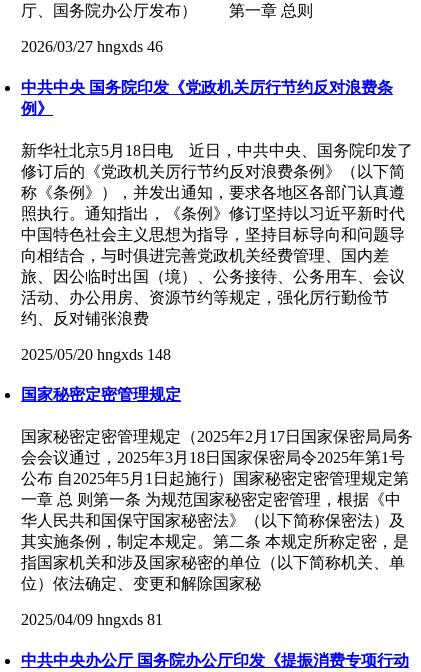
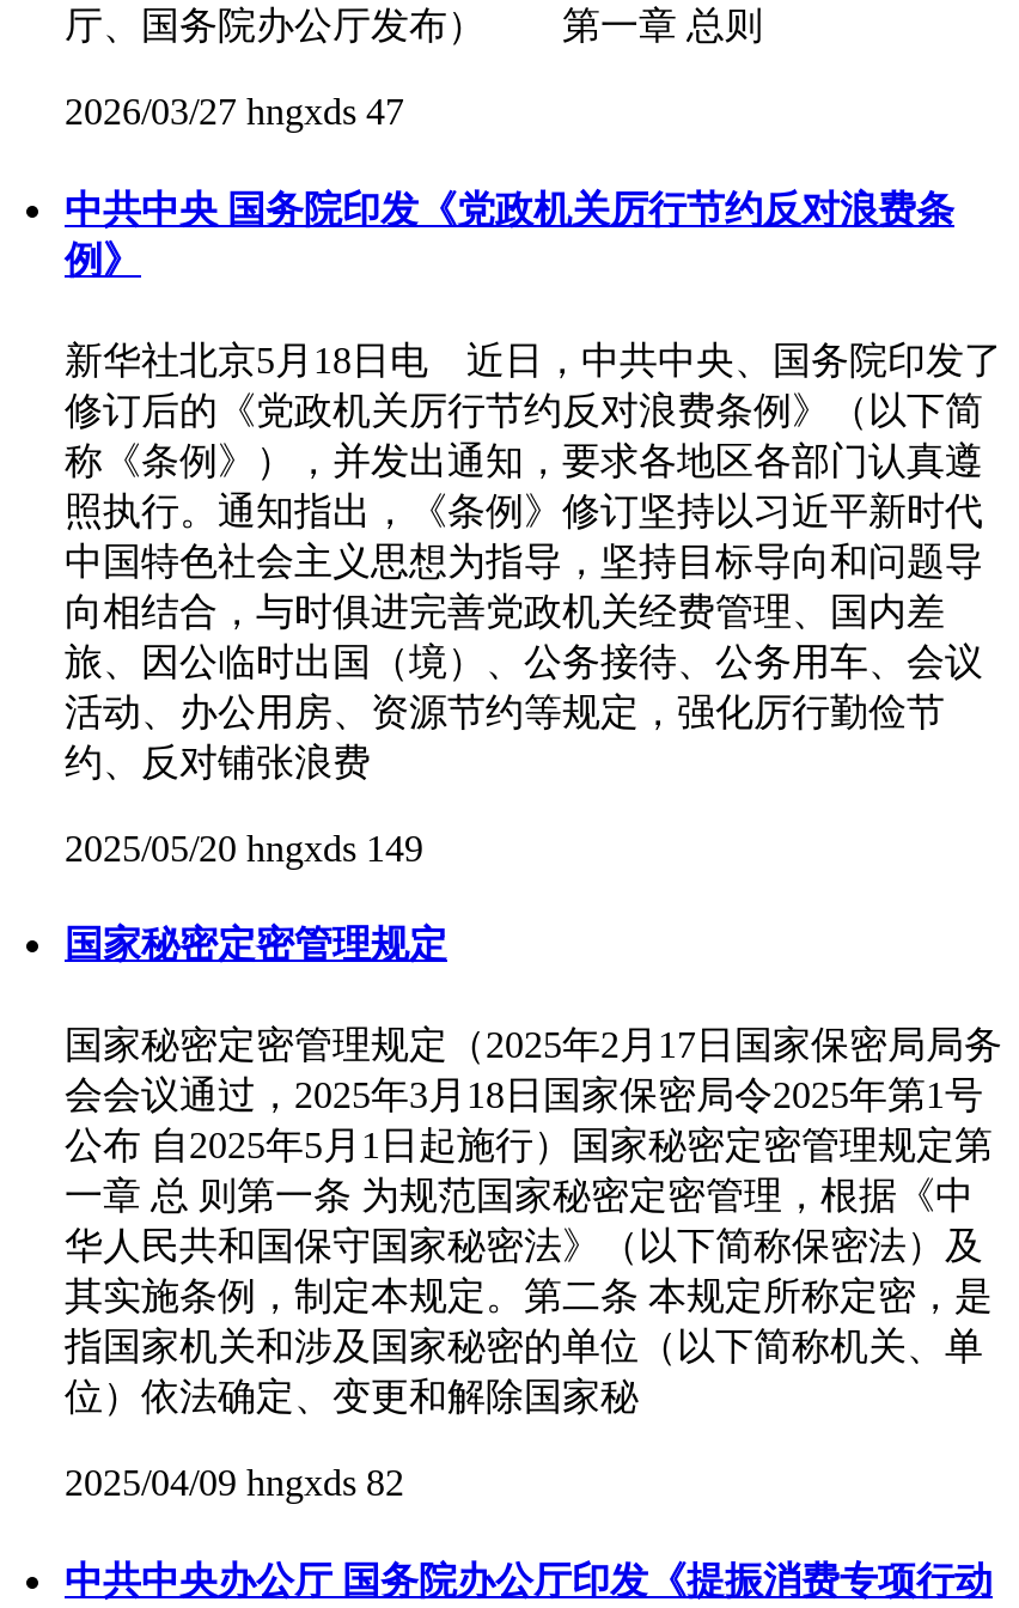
[21,38,163,55] 2026/03/27 hngxds 46 -> [65,92,404,133] 2026/03/27 hngxds 47
[21,346,171,363] 2025/05/20 hngxds 148 -> [65,828,423,868] 2025/05/20 hngxds 149
[21,611,163,628] 2025/04/09 hngxds 81 -> [65,1463,404,1504] 2025/04/09 hngxds 82

